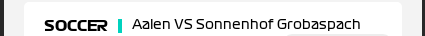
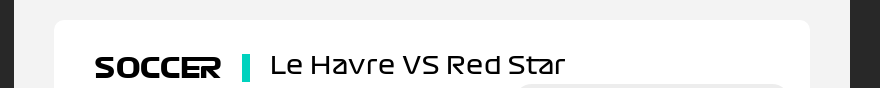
[132,19,361,31] Aalen VS Sonnenhof Grobaspach -> [270,54,566,78] Le Havre VS Red Star

